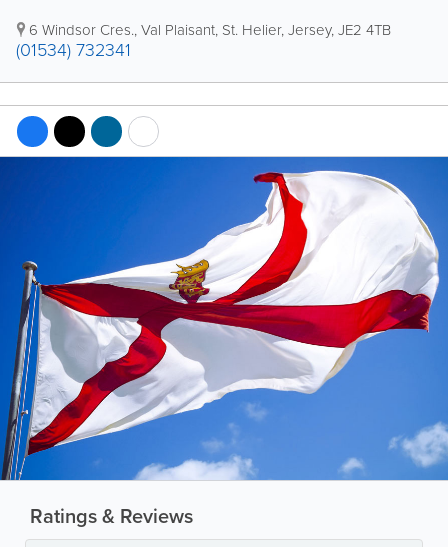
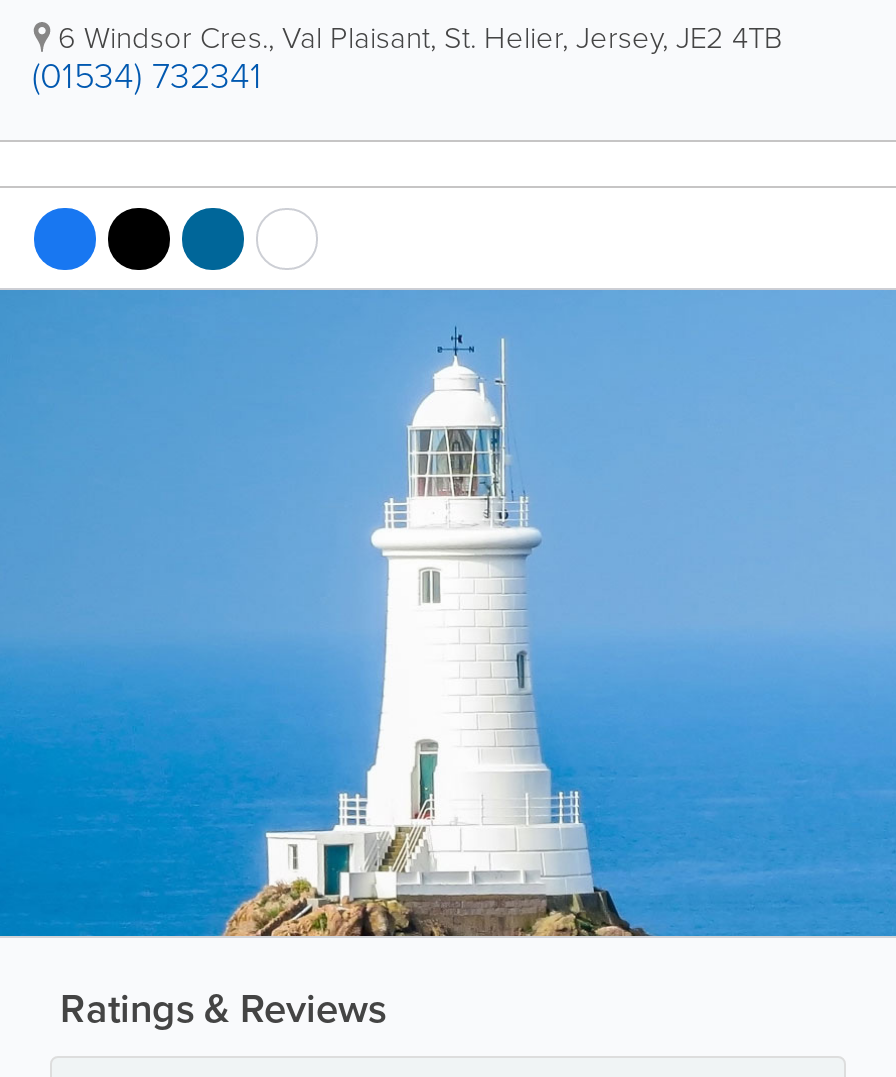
[3,157,445,481] [image] -> [6,290,890,938] [image]

